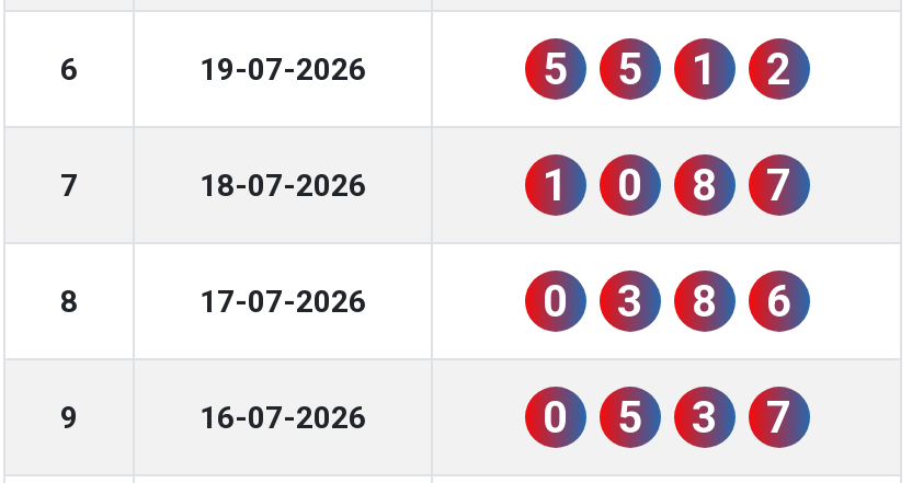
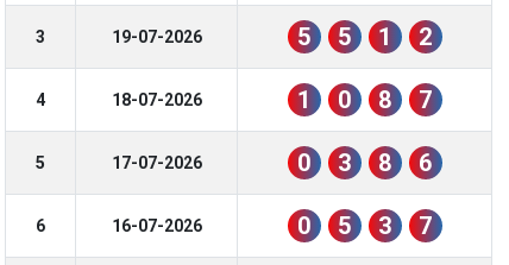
[60,51,78,86] 6 -> [36,27,45,46] 3
[60,167,78,202] 7 -> [36,90,45,109] 4
[60,283,78,318] 8 -> [36,153,45,172] 5
[60,399,78,434] 9 -> [36,216,45,235] 6

